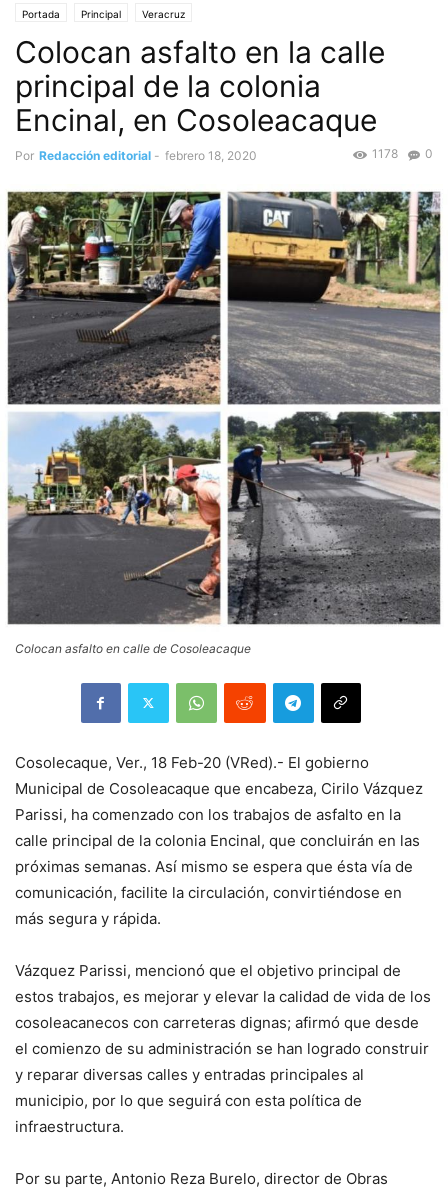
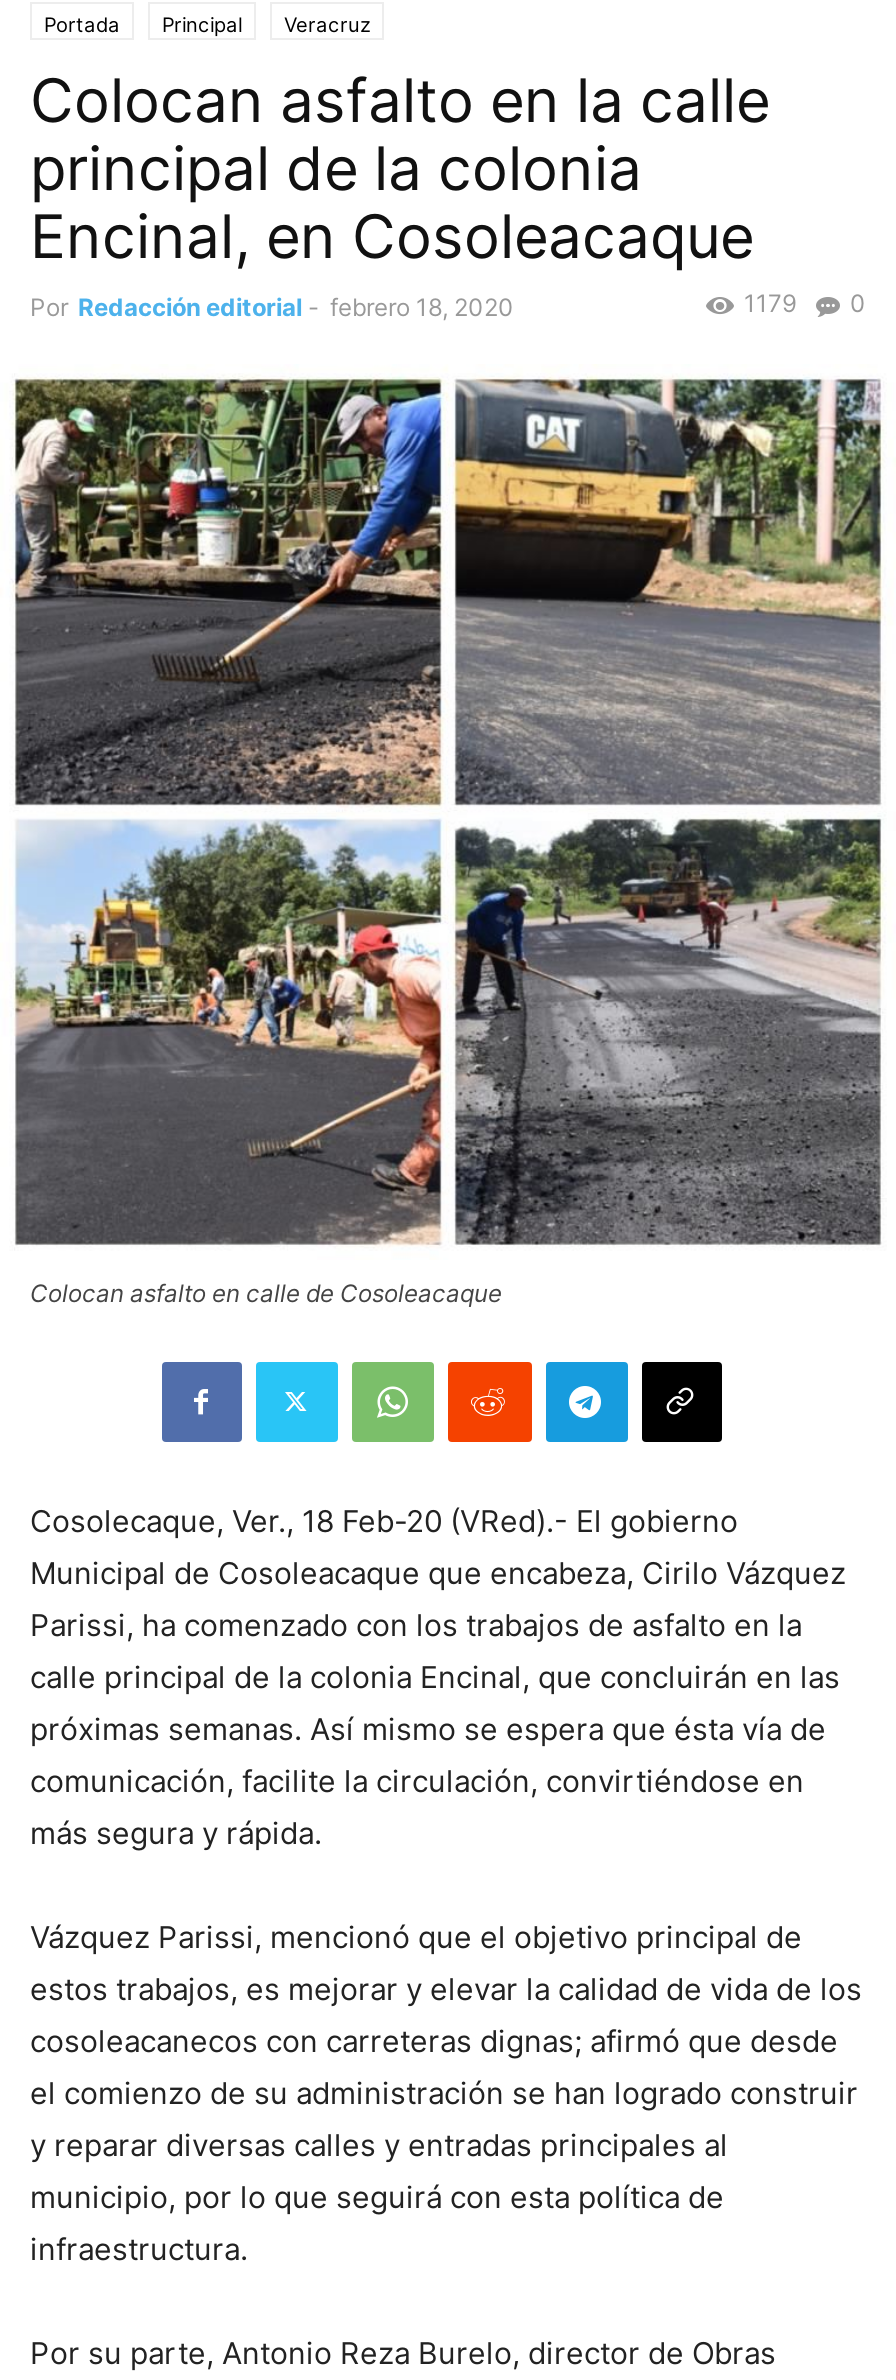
[372,146,433,161] 1178 0 -> [744,289,866,319] 1179 0

